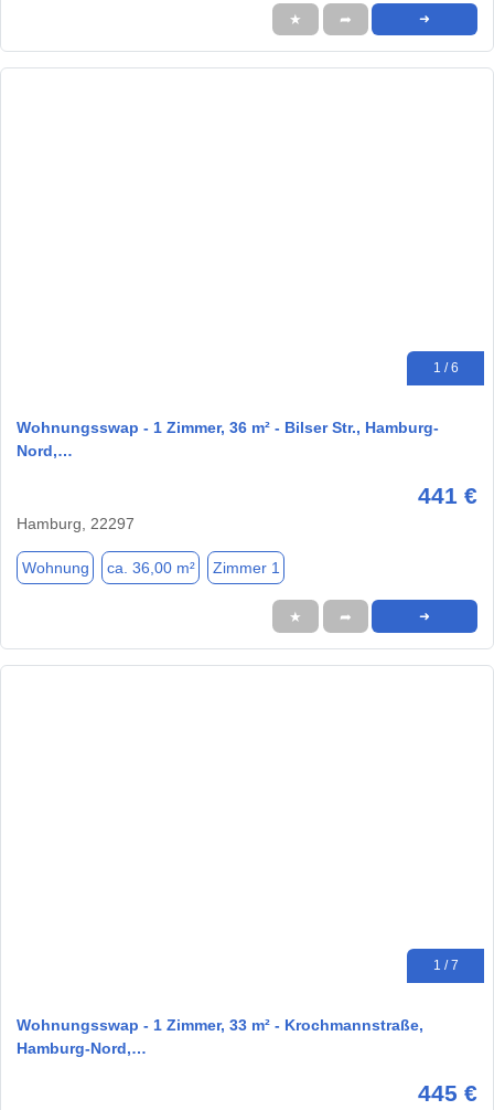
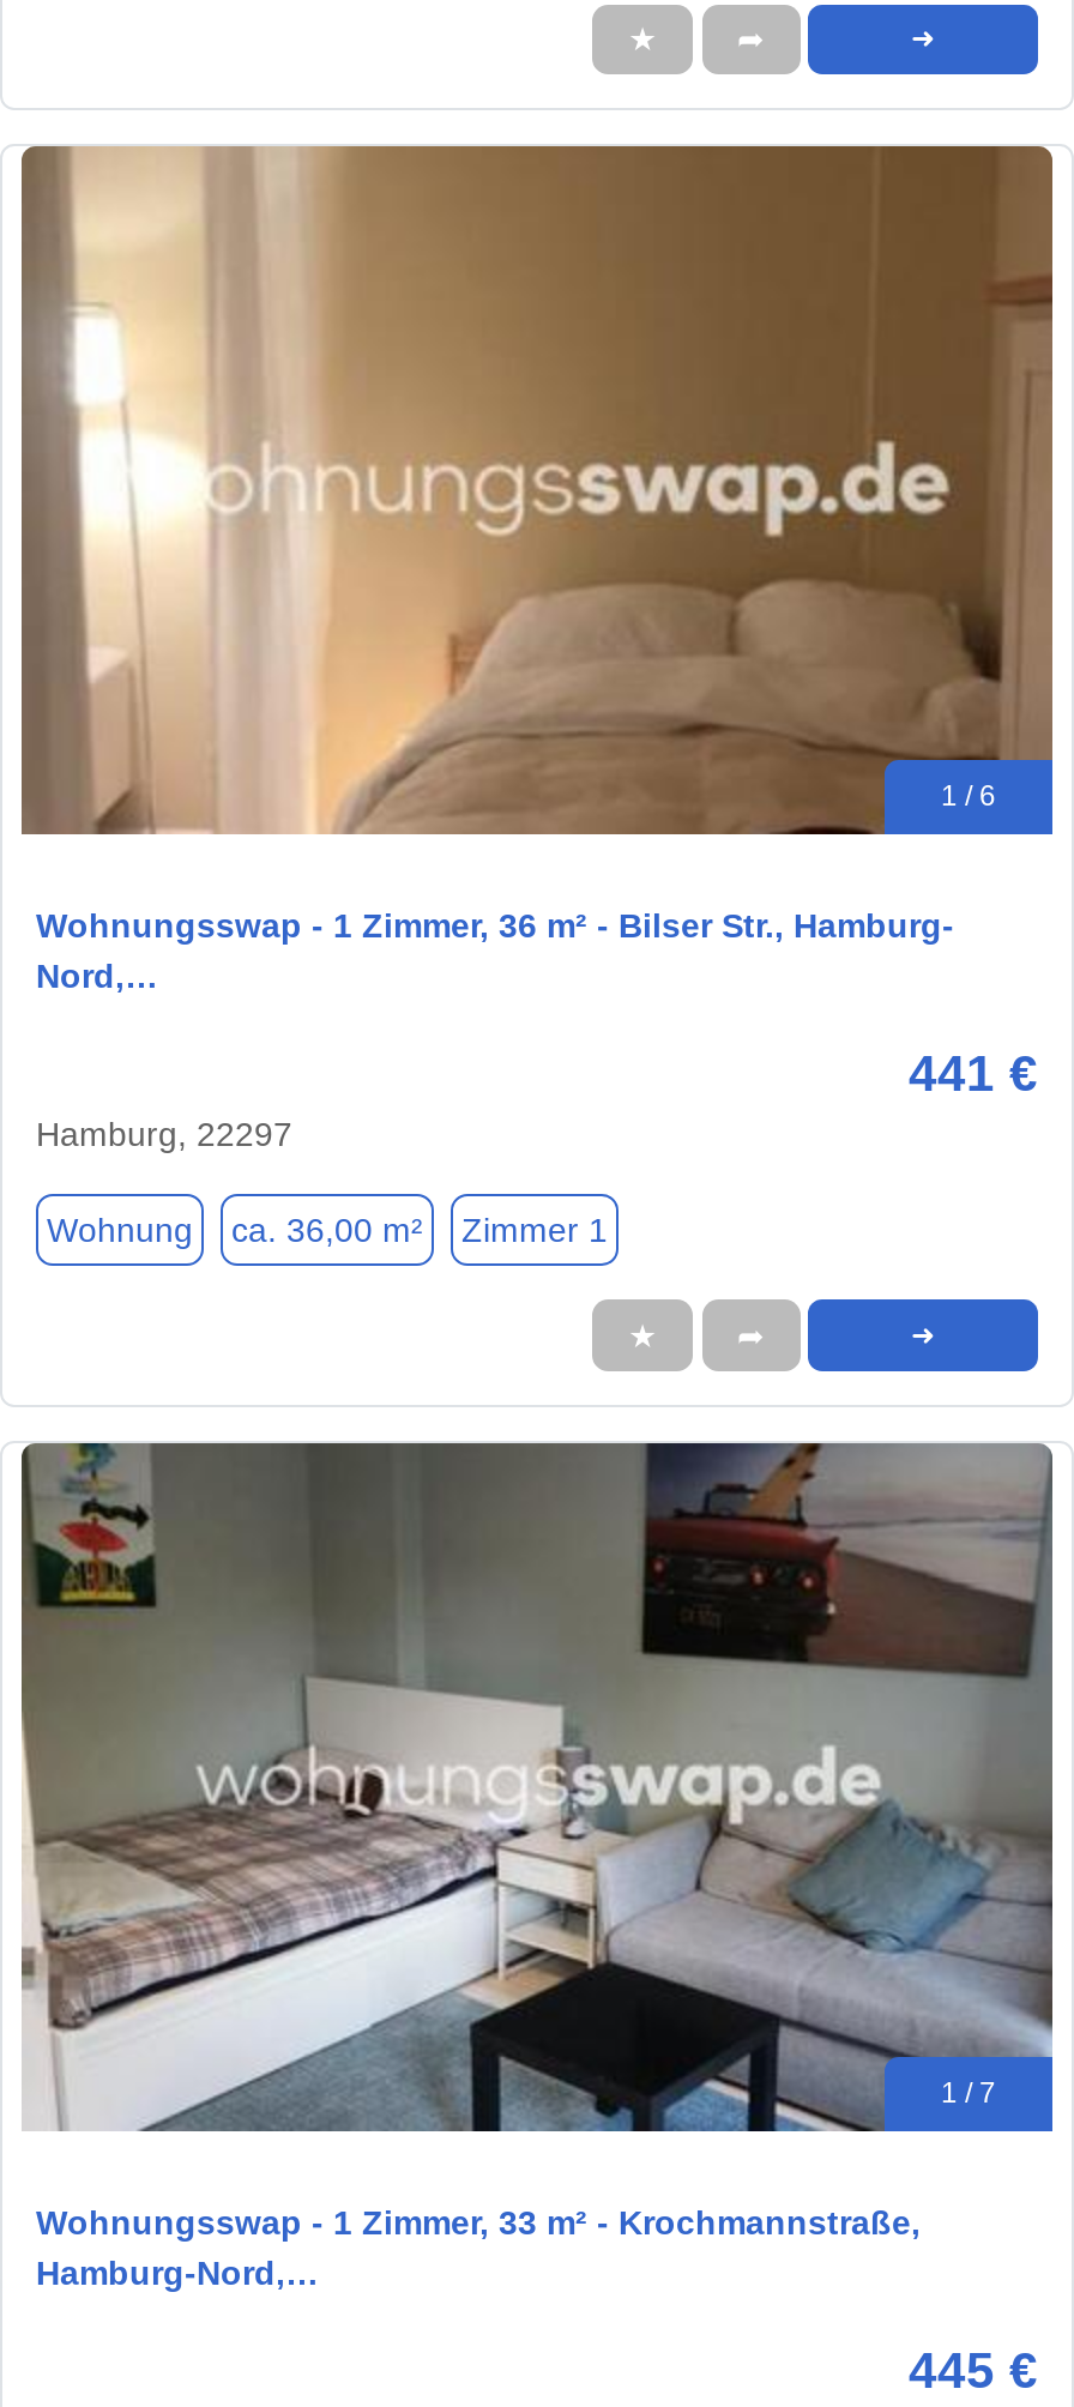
none -> [19,144,1055,837] [image]
none -> [19,1441,1055,2134] [image]

